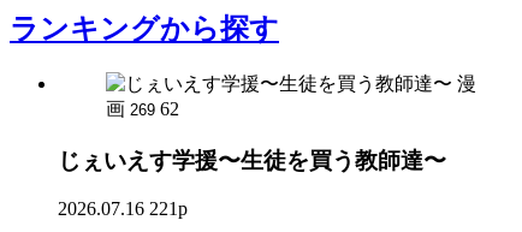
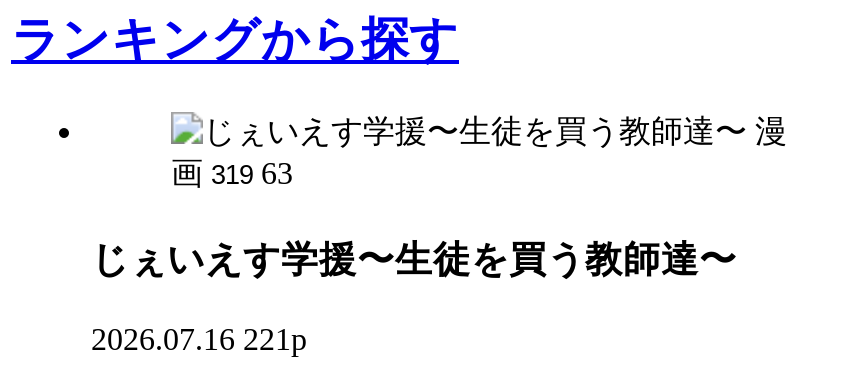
[106,99,179,119] 画 269 62 -> [171,156,293,190] 画 319 63

